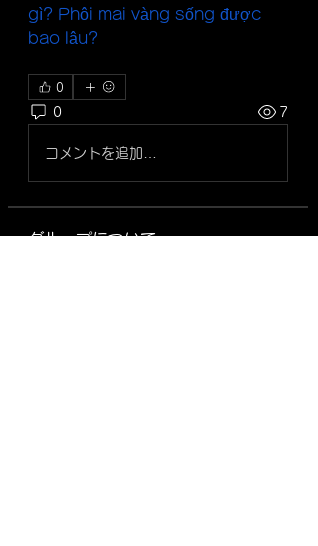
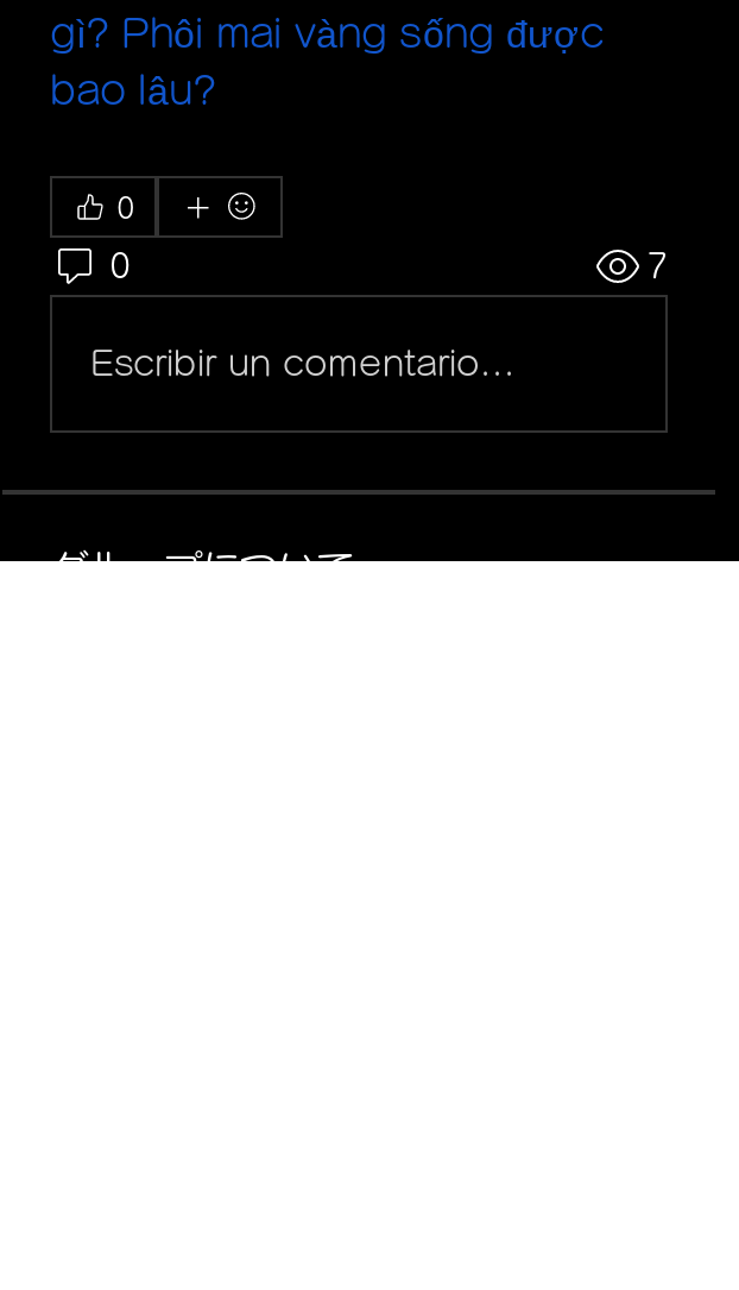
[45,145,157,159] コメントを追加… -> [90,346,516,379] Escribir un comentario...

